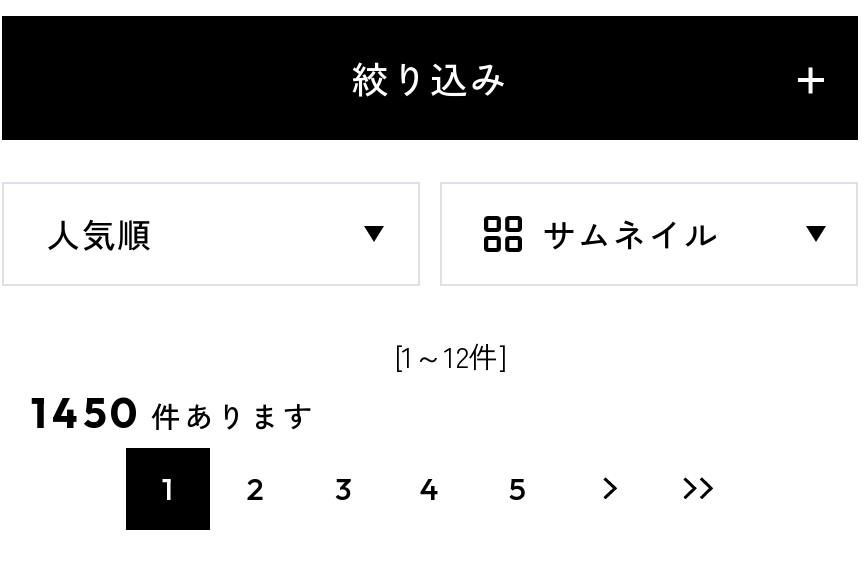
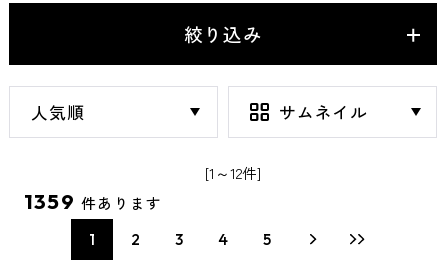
[31,385,316,437] 1450 件あります -> [24,188,163,214] 1359 件あります

